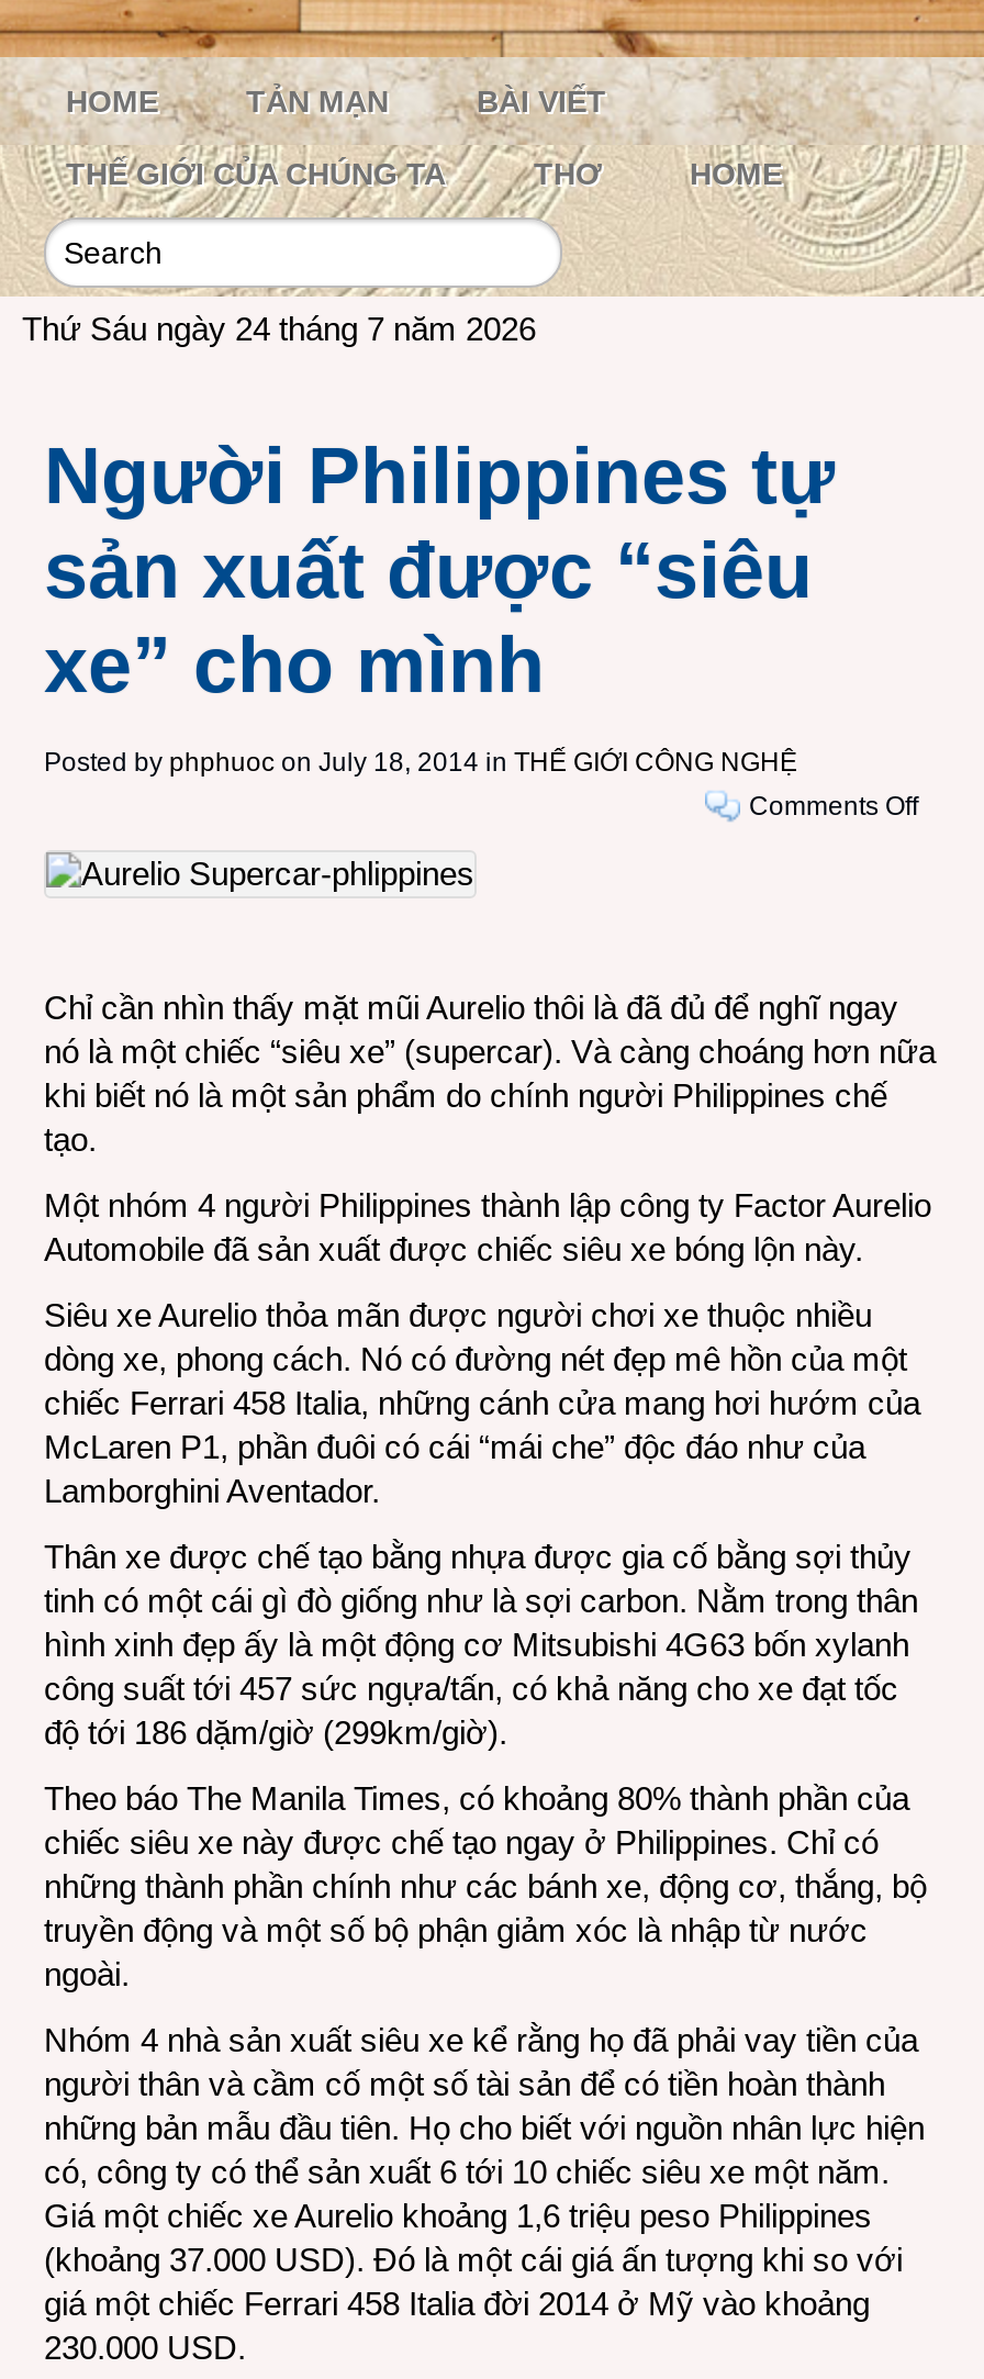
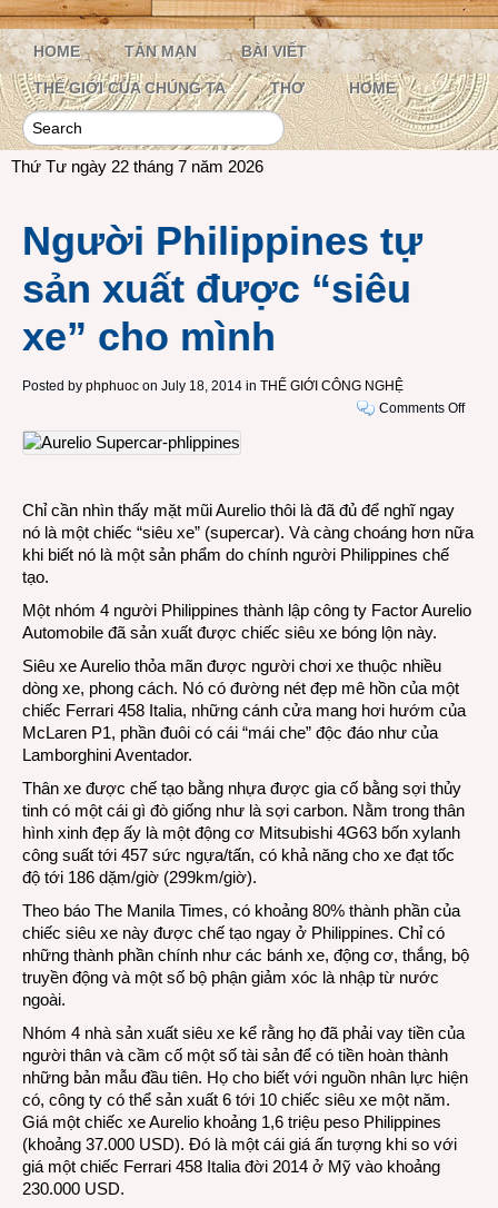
[22,310,536,347] Thứ Sáu ngày 24 tháng 7 năm 2026 -> [11,157,263,176] Thứ Tư ngày 22 tháng 7 năm 2026

